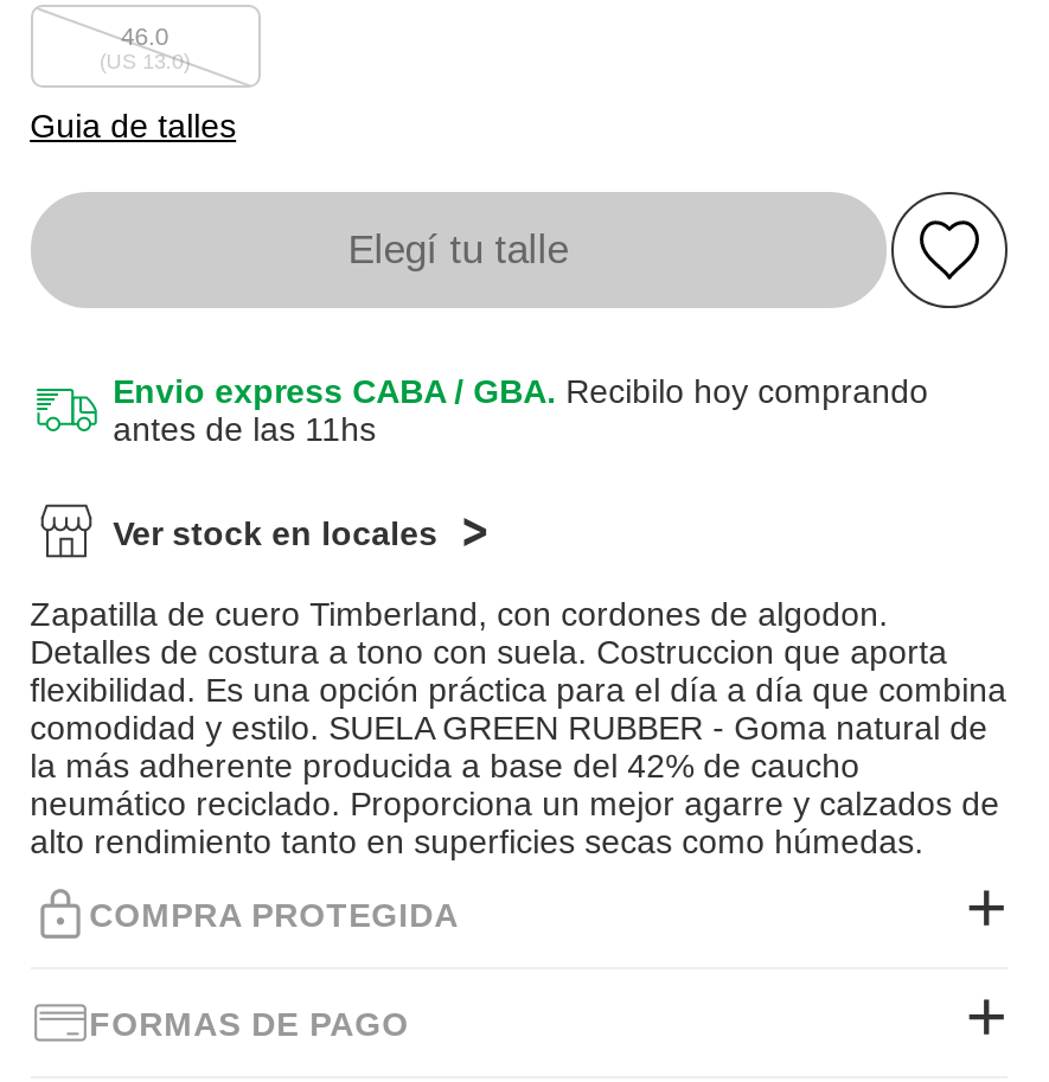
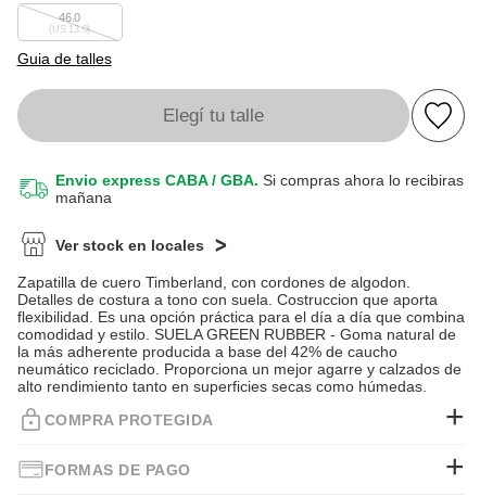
[113,372,928,448] Envio express CABA / GBA. Recibilo hoy comprando | antes de las 11hs -> [55,172,463,206] Envio express CABA / GBA. Si compras ahora lo recibiras | mañana

